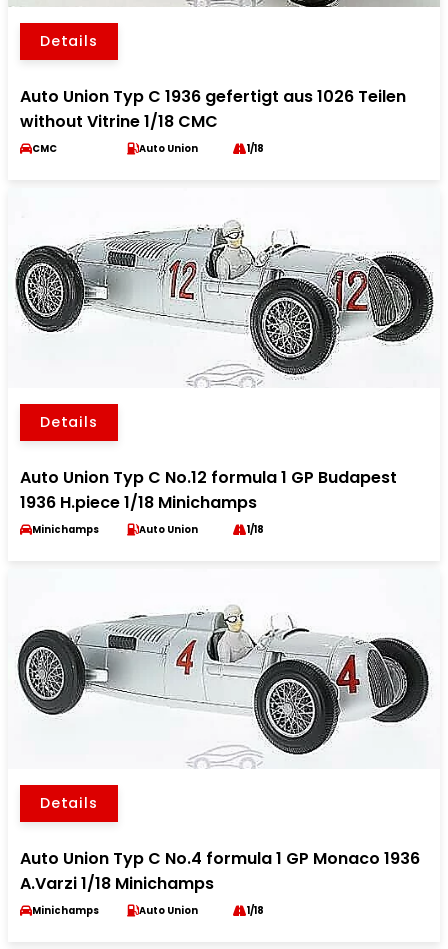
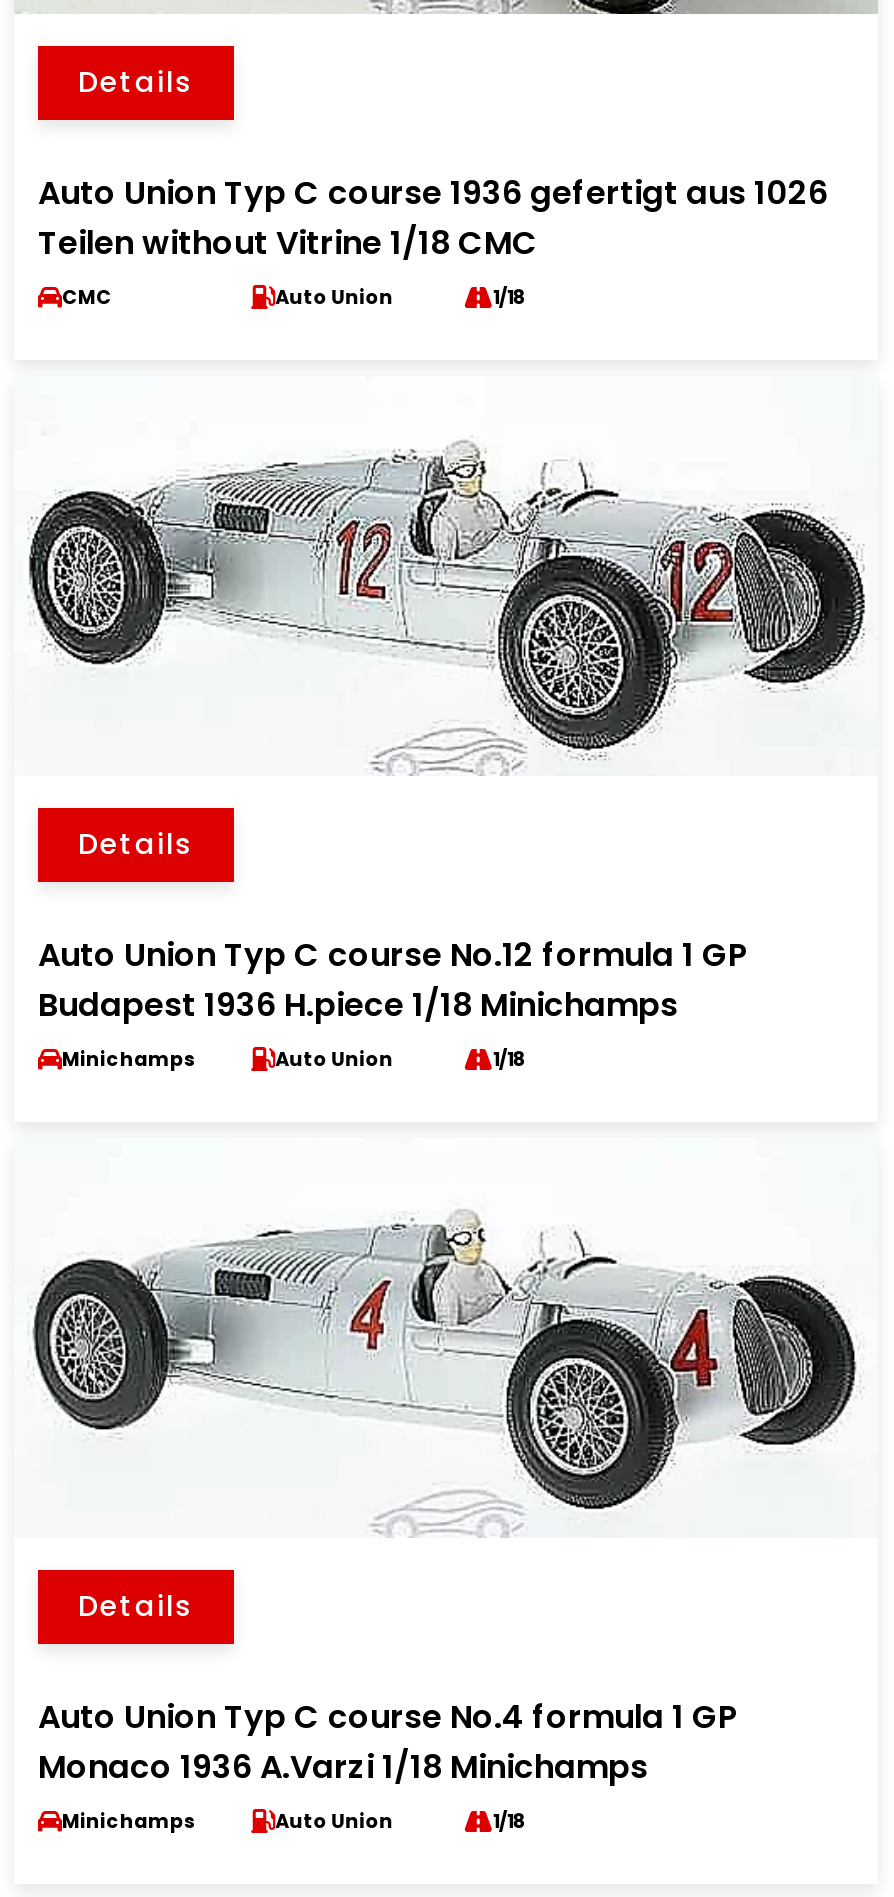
[20,85,406,133] Auto Union Typ C 1936 gefertigt aus 1026 Teilen | without Vitrine 1/18 CMC -> [38,170,828,266] Auto Union Typ C course 1936 gefertigt aus 1026 | Teilen without Vitrine 1/18 CMC
[20,466,397,514] Auto Union Typ C No.12 formula 1 GP Budapest | 1936 H.piece 1/18 Minichamps -> [38,932,748,1028] Auto Union Typ C course No.12 formula 1 GP | Budapest 1936 H.piece 1/18 Minichamps
[20,847,420,895] Auto Union Typ C No.4 formula 1 GP Monaco 1936 | A.Varzi 1/18 Minichamps -> [38,1694,738,1790] Auto Union Typ C course No.4 formula 1 GP | Monaco 1936 A.Varzi 1/18 Minichamps

